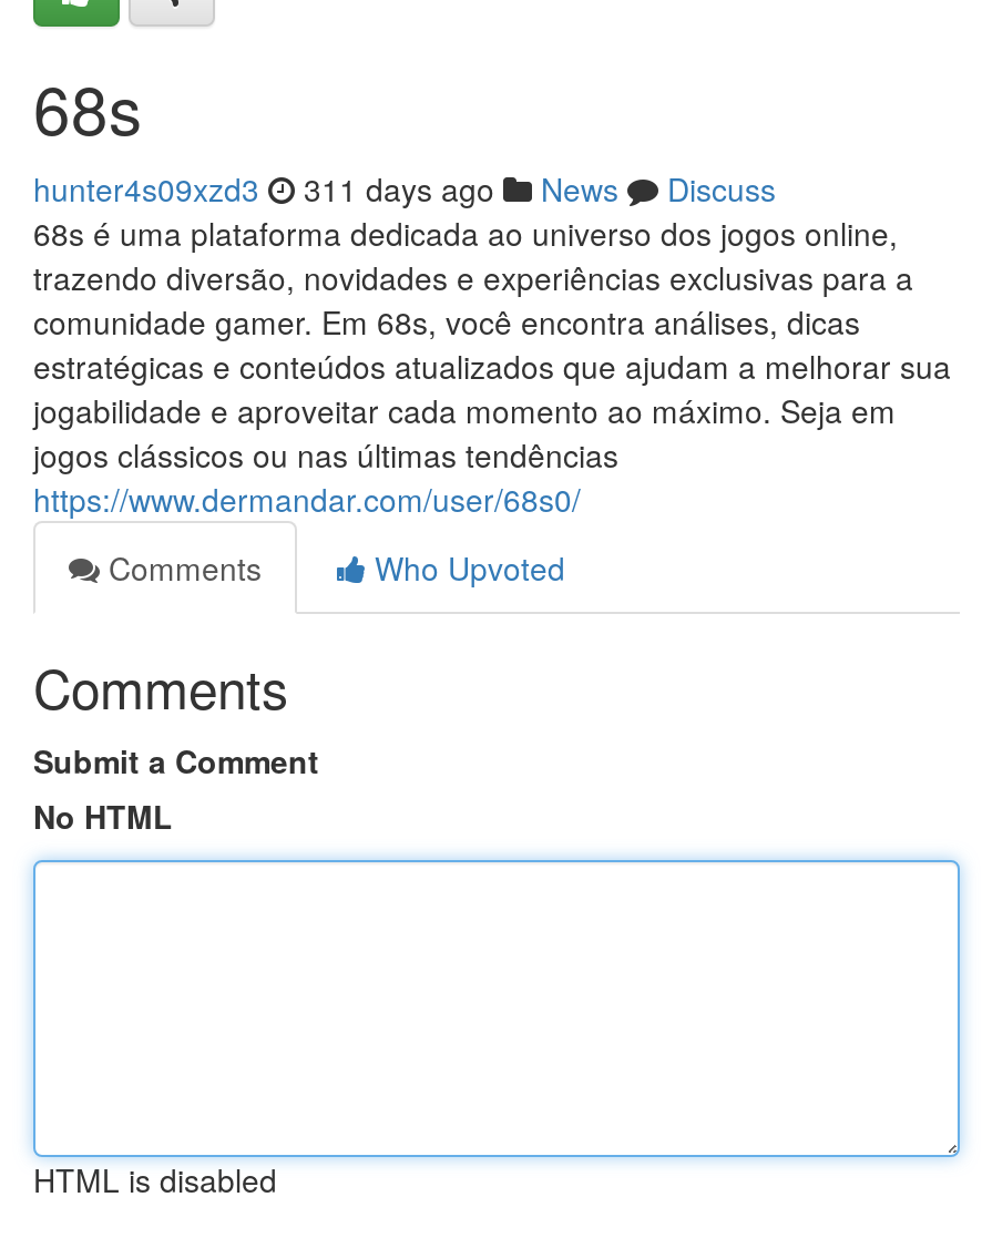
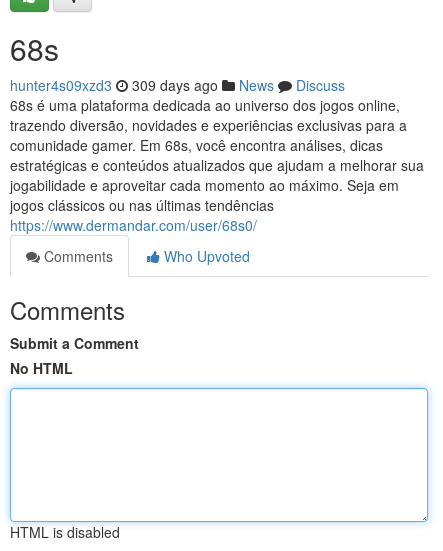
[33,166,776,211] hunter4s09xzd3 311 days ago News Discuss -> [10,75,345,95] hunter4s09xzd3 309 days ago News Discuss

